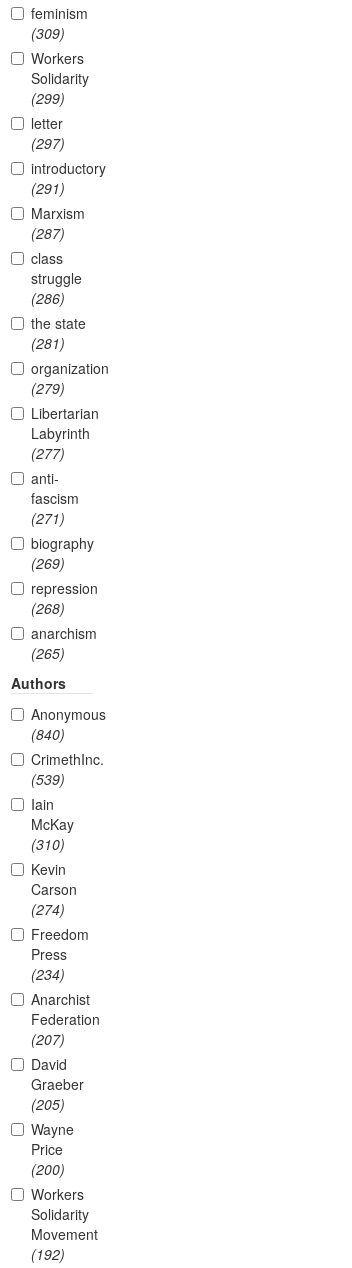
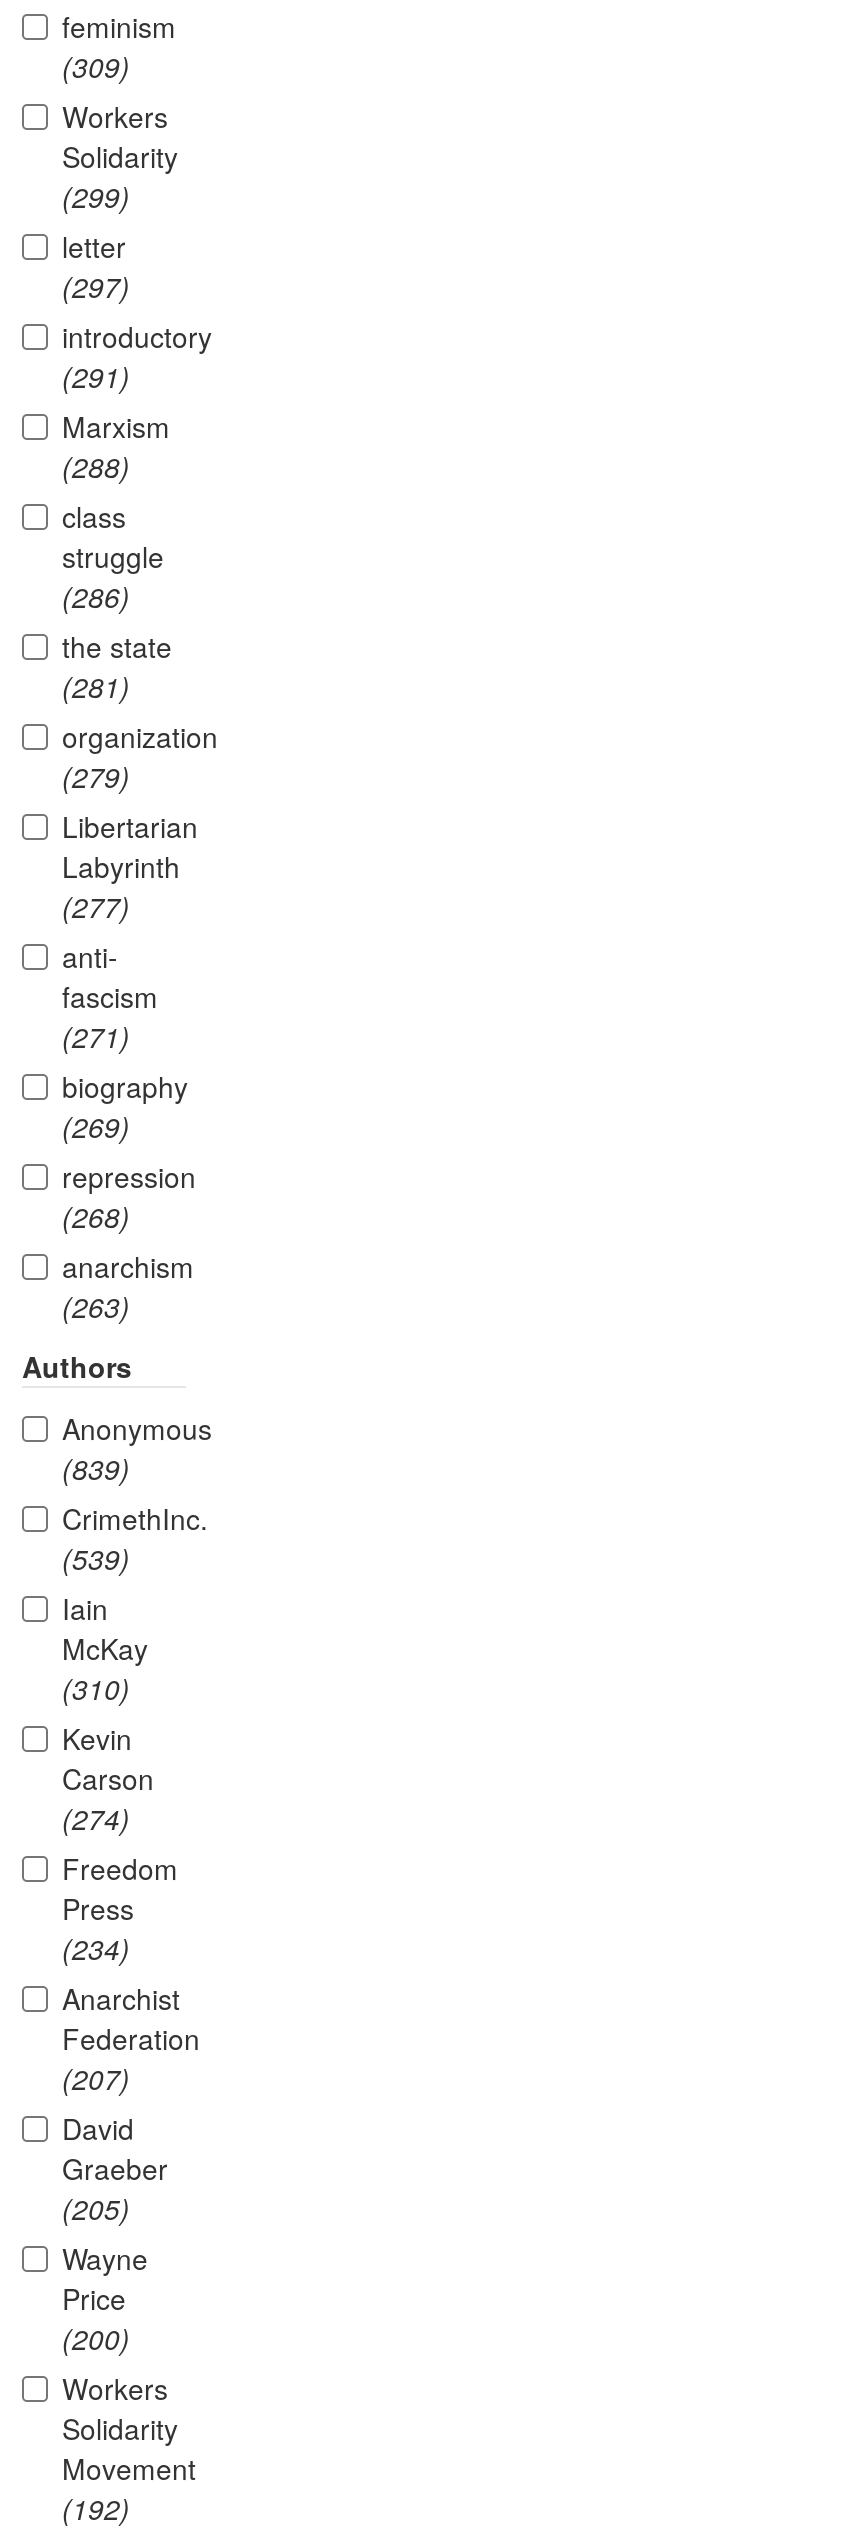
[31,223,65,243] (287) -> [62,446,130,486] (288)
[31,643,65,663] (265) -> [62,1286,130,1326] (263)
[31,724,65,744] (840) -> [62,1448,130,1488] (839)

